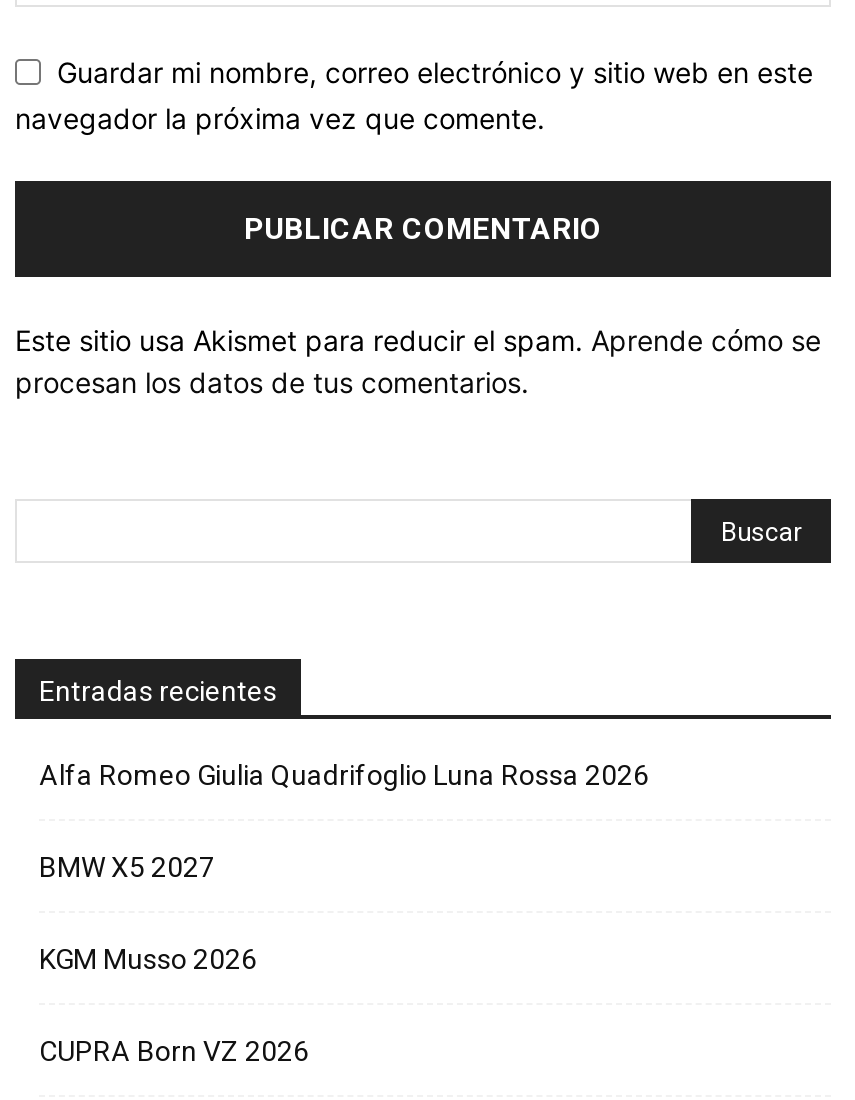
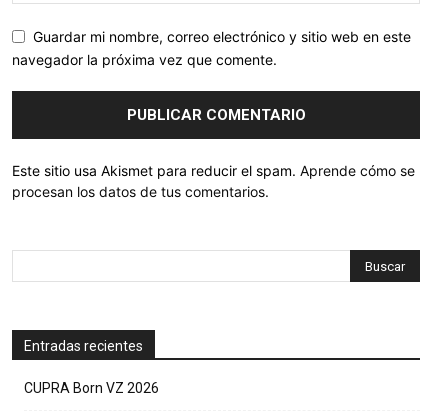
[39,759,649,975] Alfa Romeo Giulia Quadrifoglio Luna Rossa 2026 | BMW X5 2027 | KGM Musso 2026 -> none

